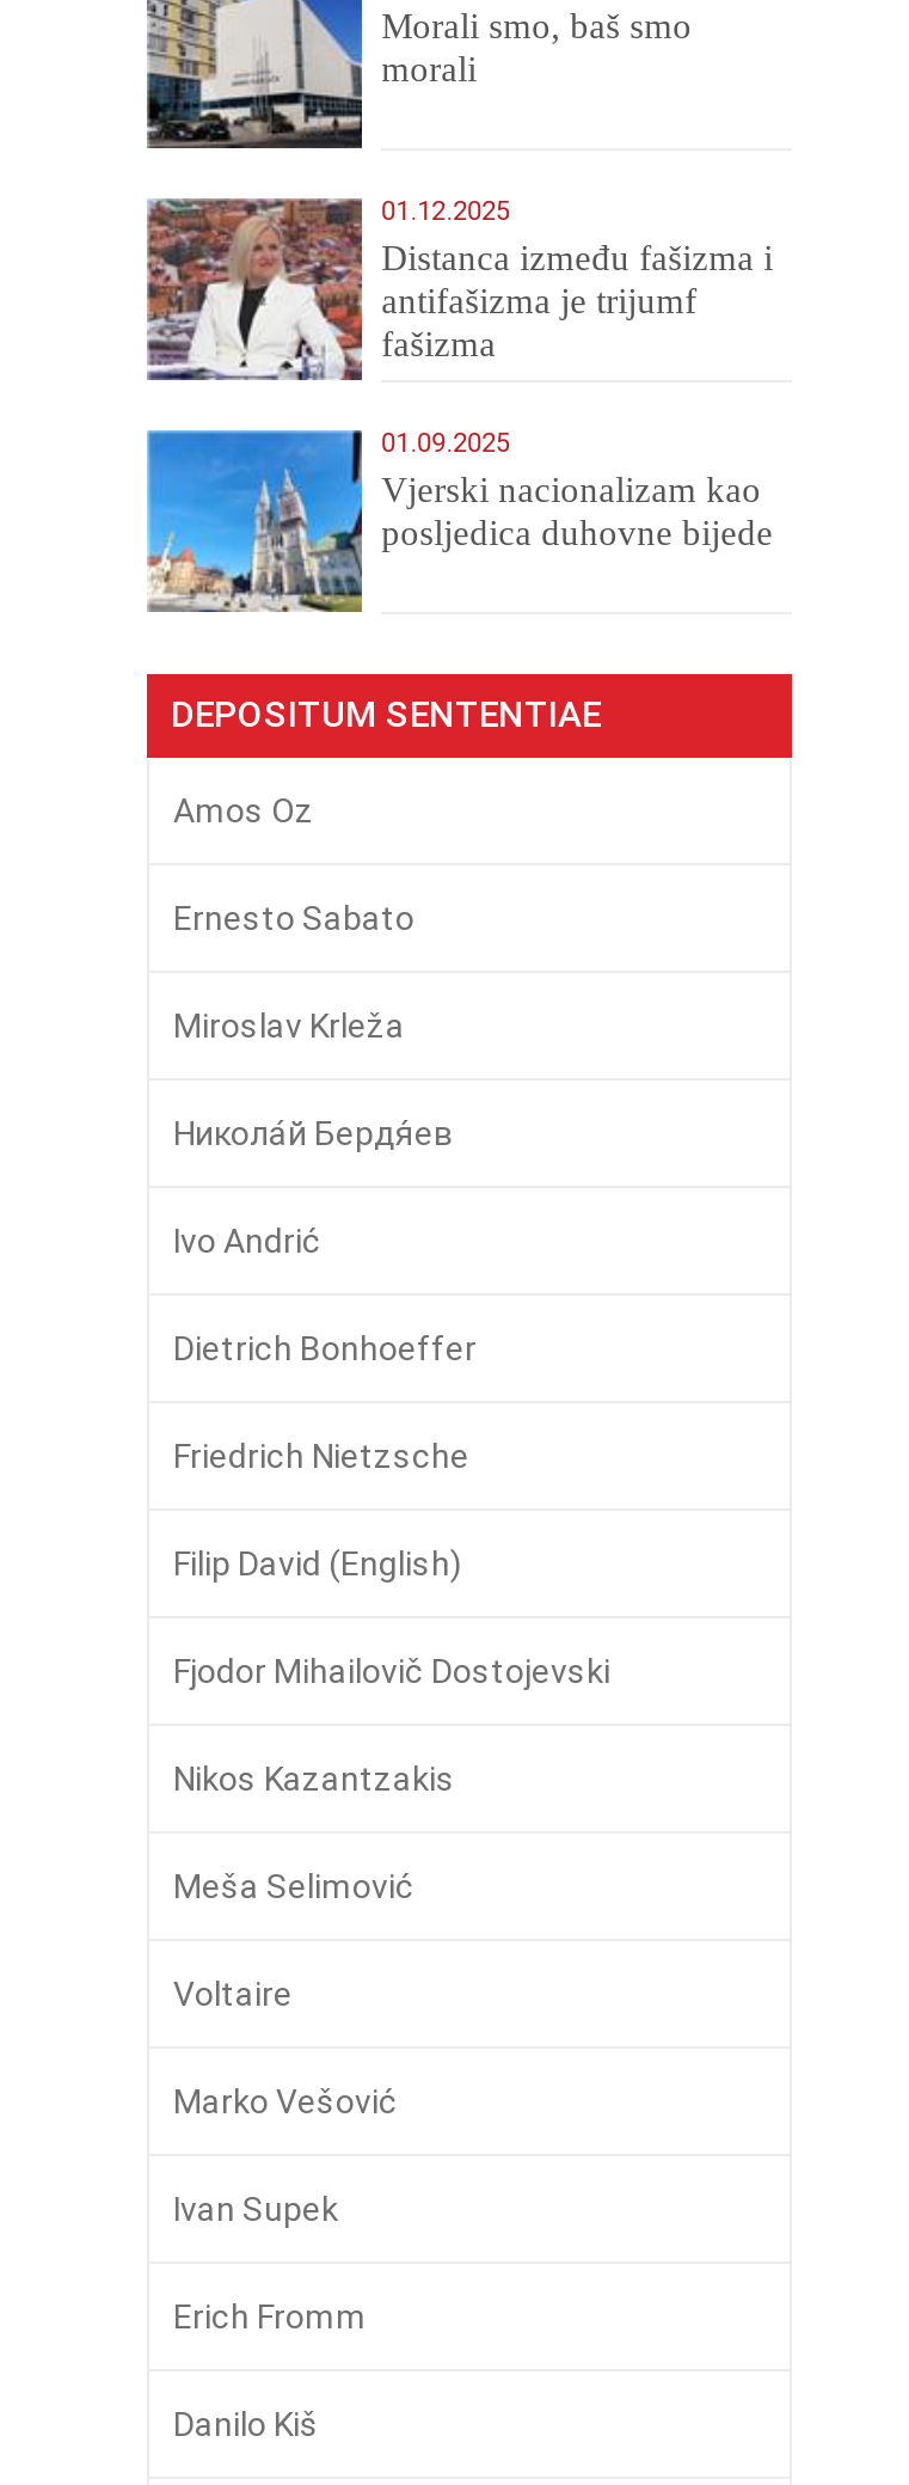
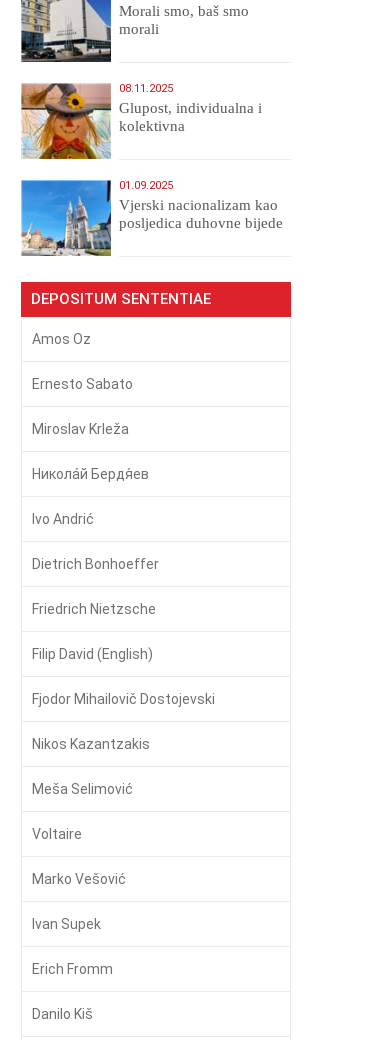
[145,196,773,382] [image] | 01.12.2025 | Distanca između fašizma i | antifašizma je trijumf | fašizma -> [21,82,262,160] [image] | 08.11.2025 | Glupost, individualna i | kolektivna

